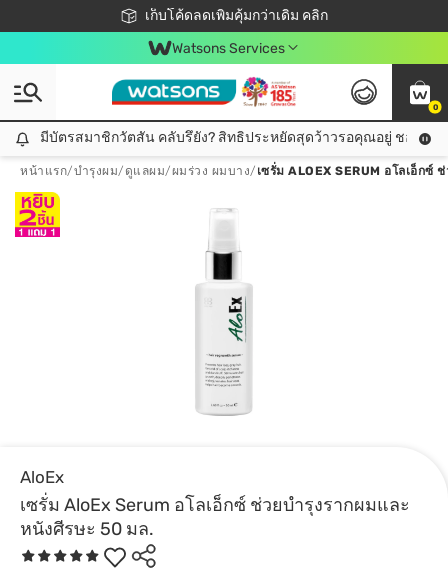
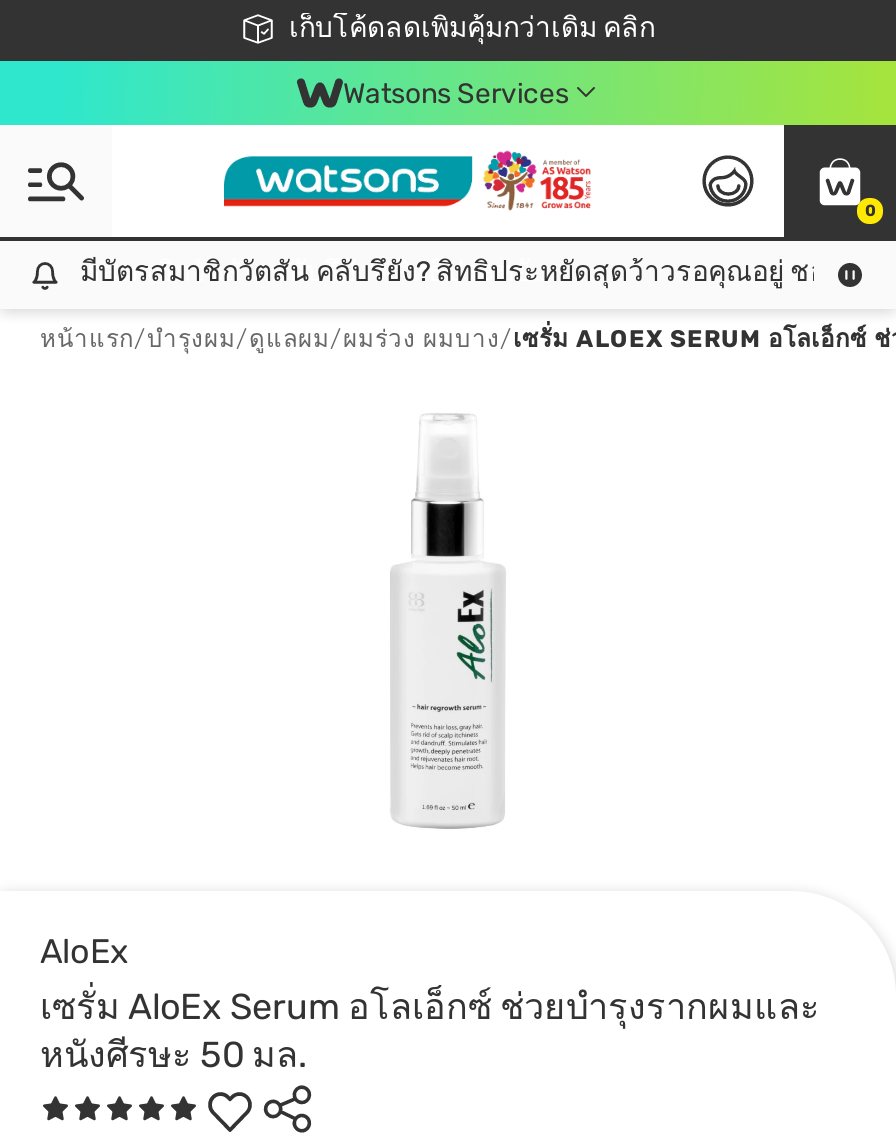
[14,191,61,238] [image] -> none

